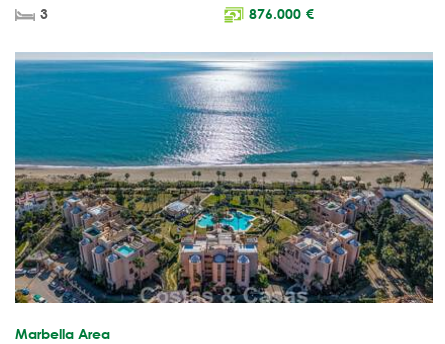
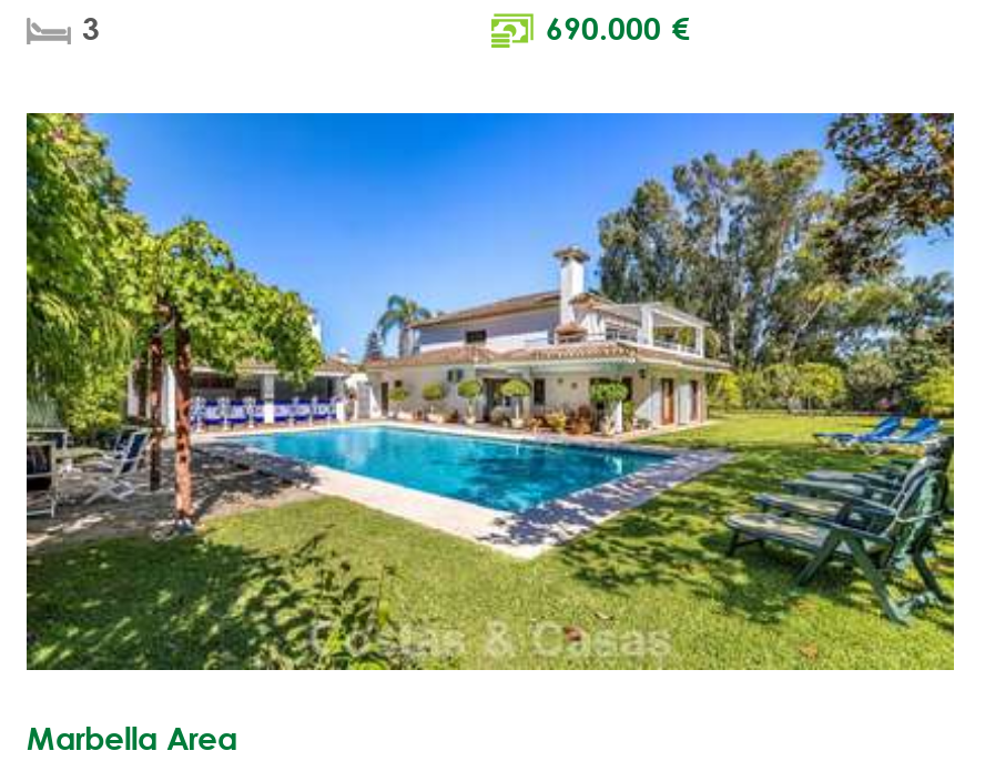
[249,5,314,22] 876.000 € -> [546,10,690,47] 690.000 €
[14,52,434,304] [image] -> [24,111,956,672] [image]

